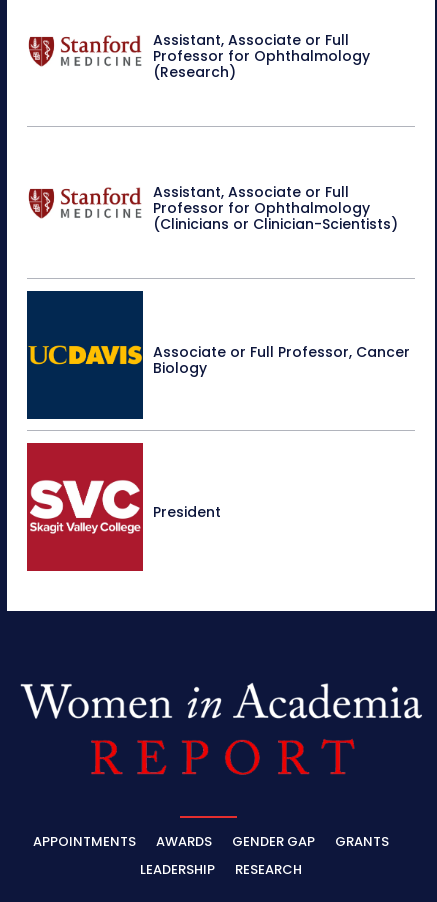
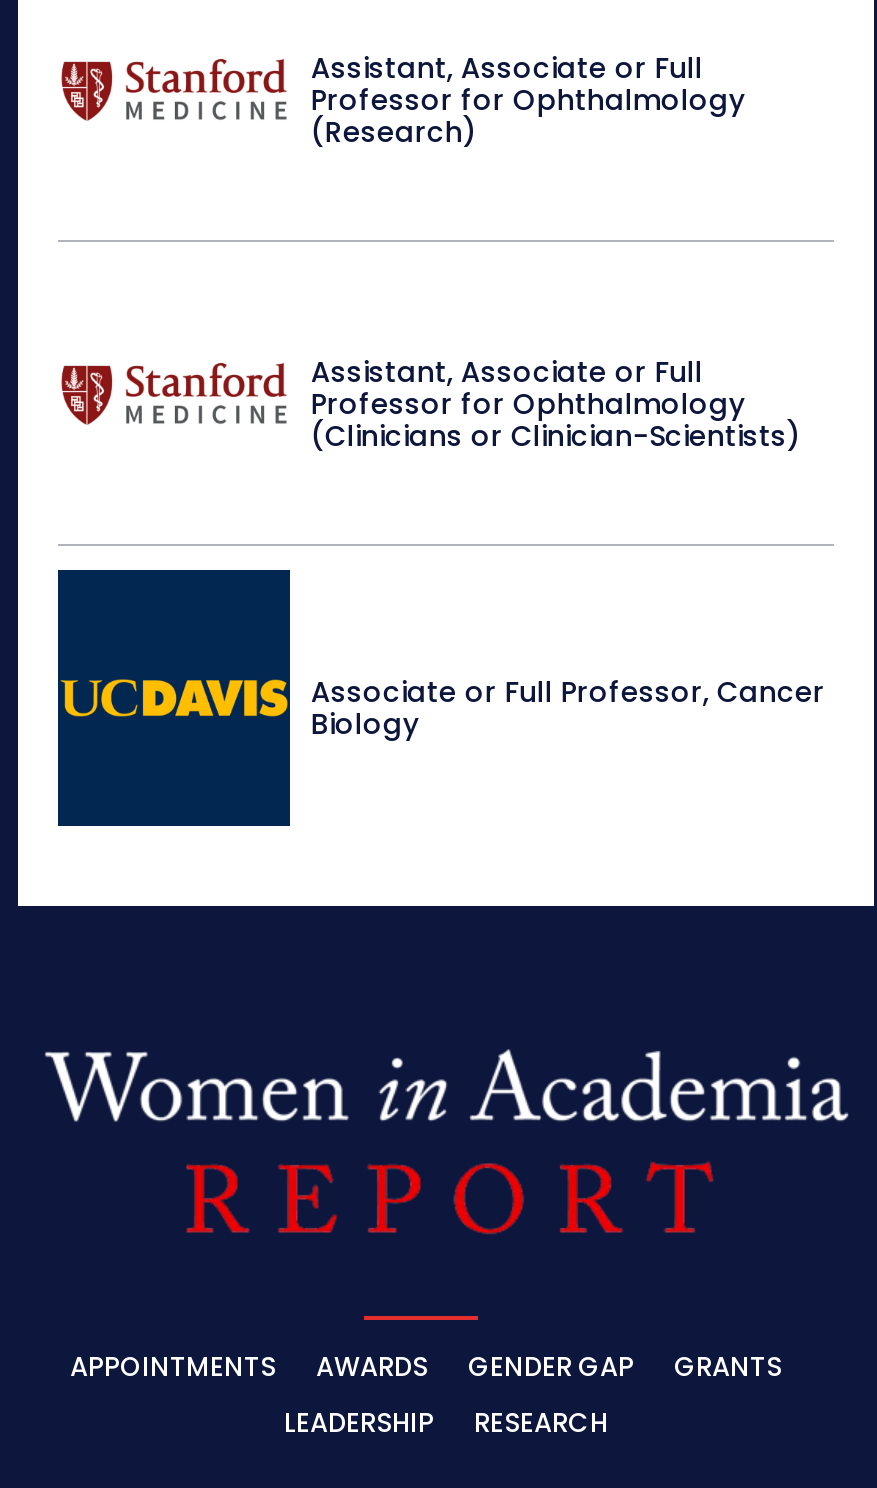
[26,442,221,572] [image] | President -> none

